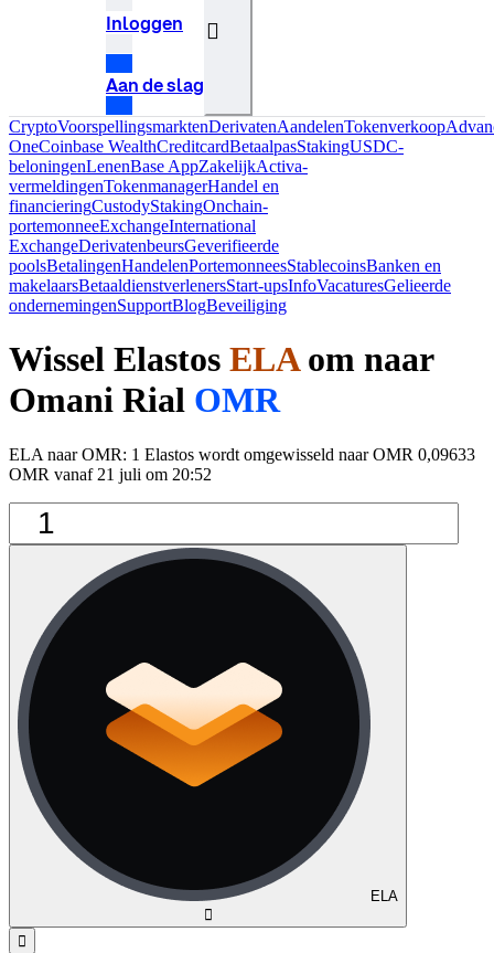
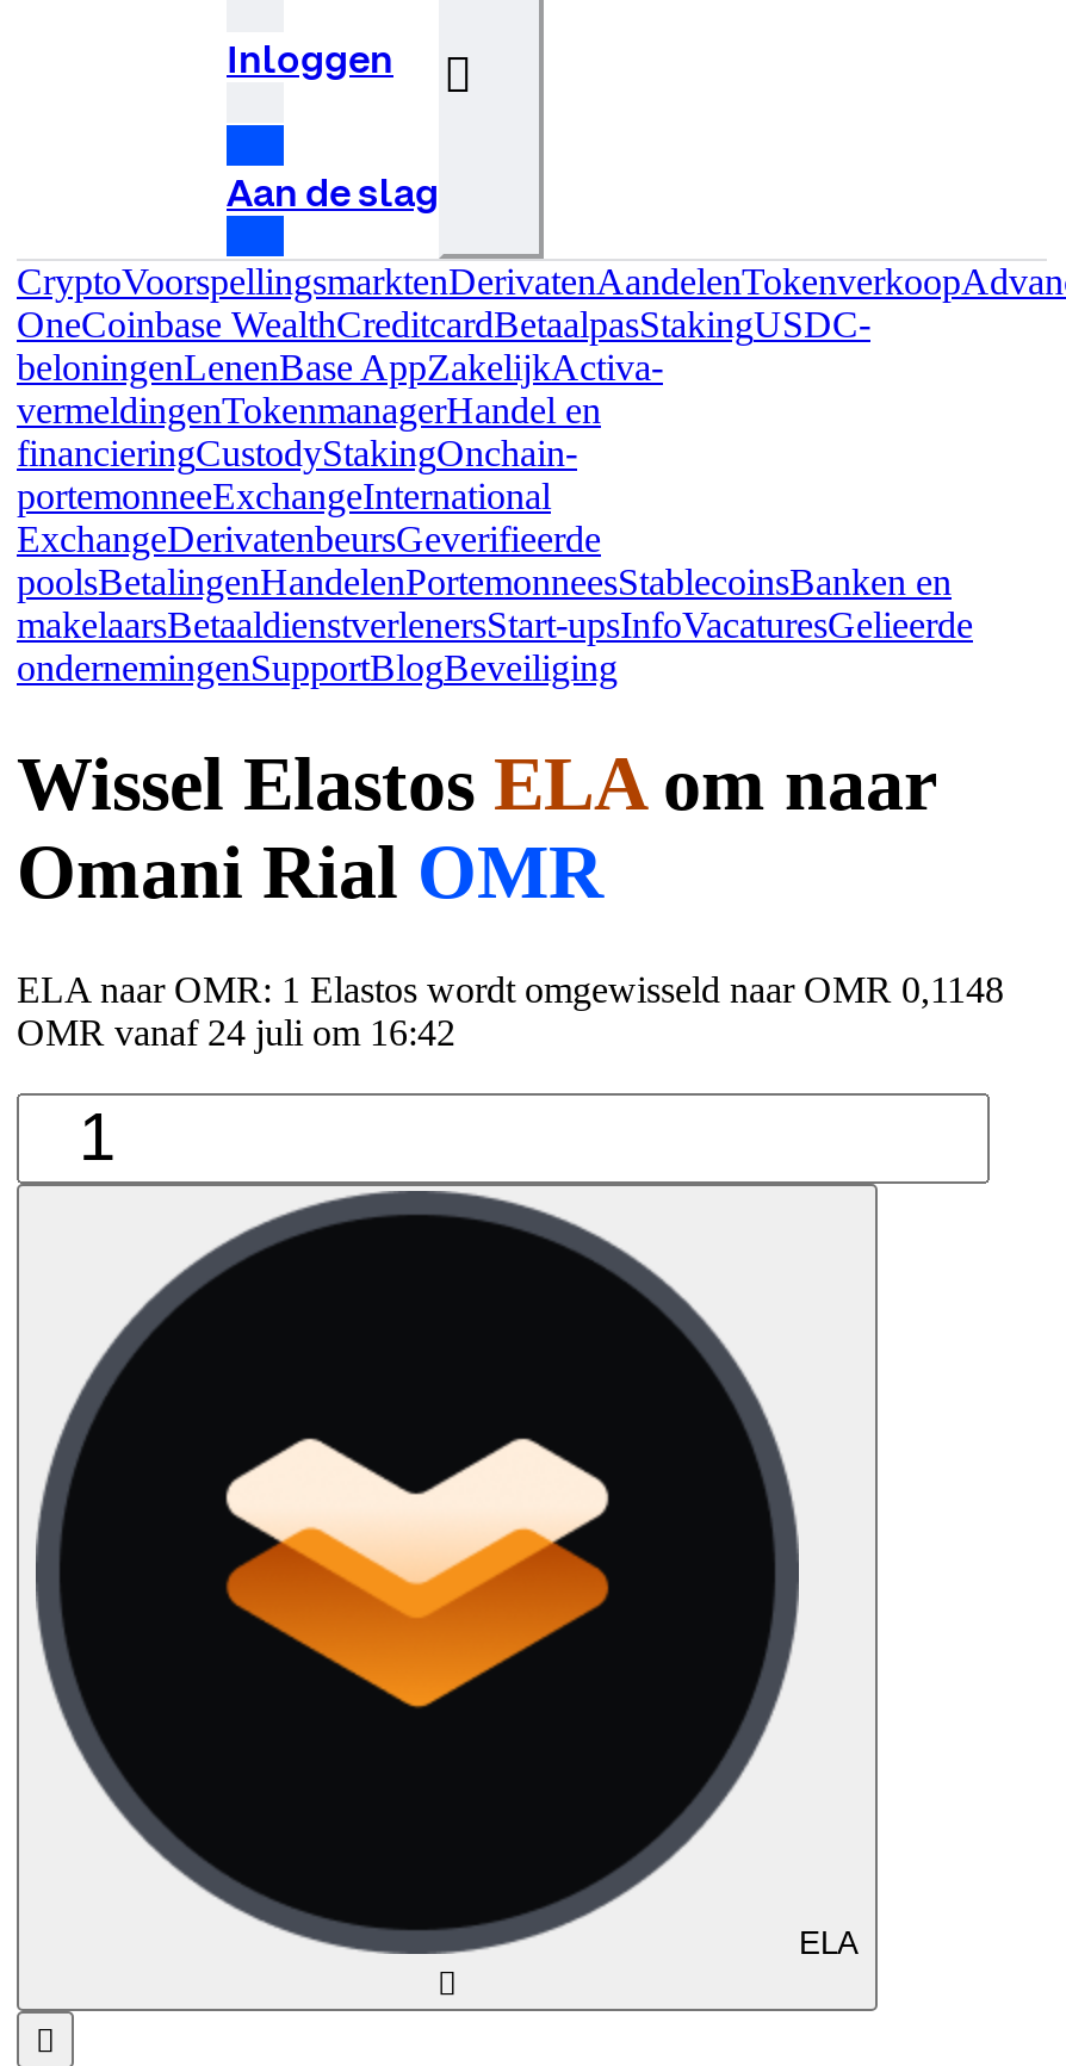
[9,445,475,464] ELA naar OMR: 1 Elastos wordt omgewisseld naar OMR 0,09633 -> [17,969,1004,1010] ELA naar OMR: 1 Elastos wordt omgewisseld naar OMR 0,1148
[9,465,212,484] OMR vanaf 21 juli om 20:52 -> [17,1012,455,1052] OMR vanaf 24 juli om 16:42

